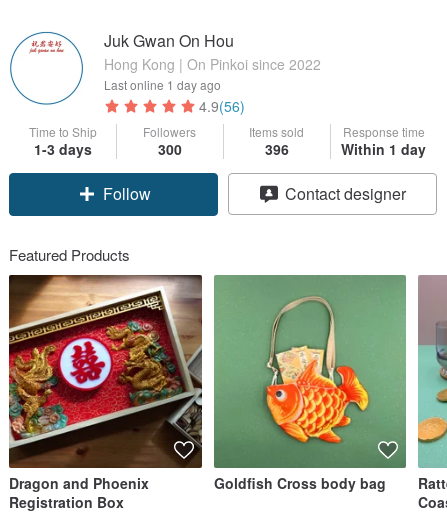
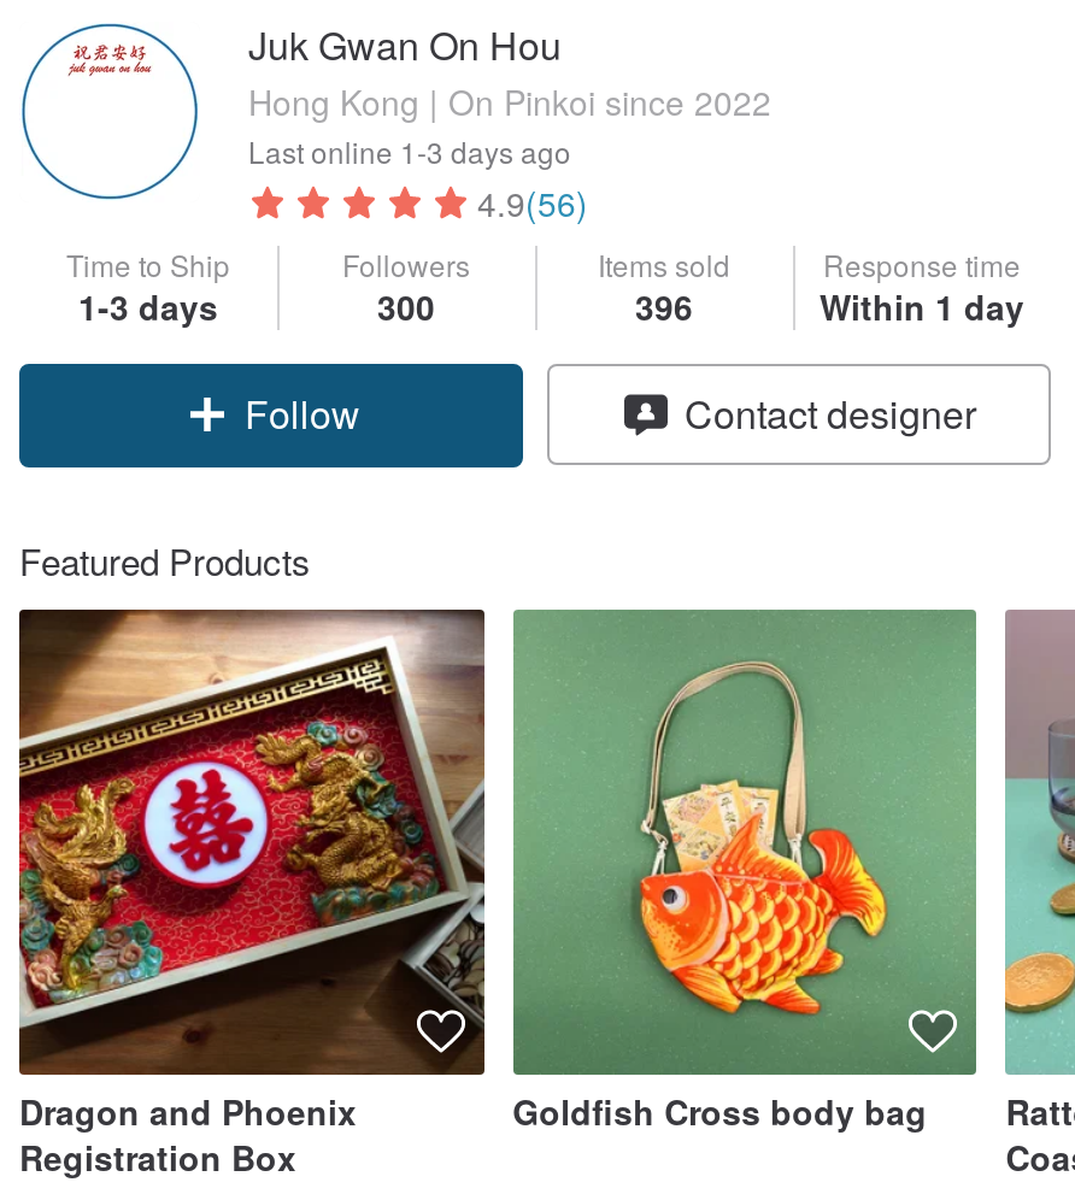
[104,76,221,93] Last online 1 day ago -> [248,131,571,172] Last online 1-3 days ago

